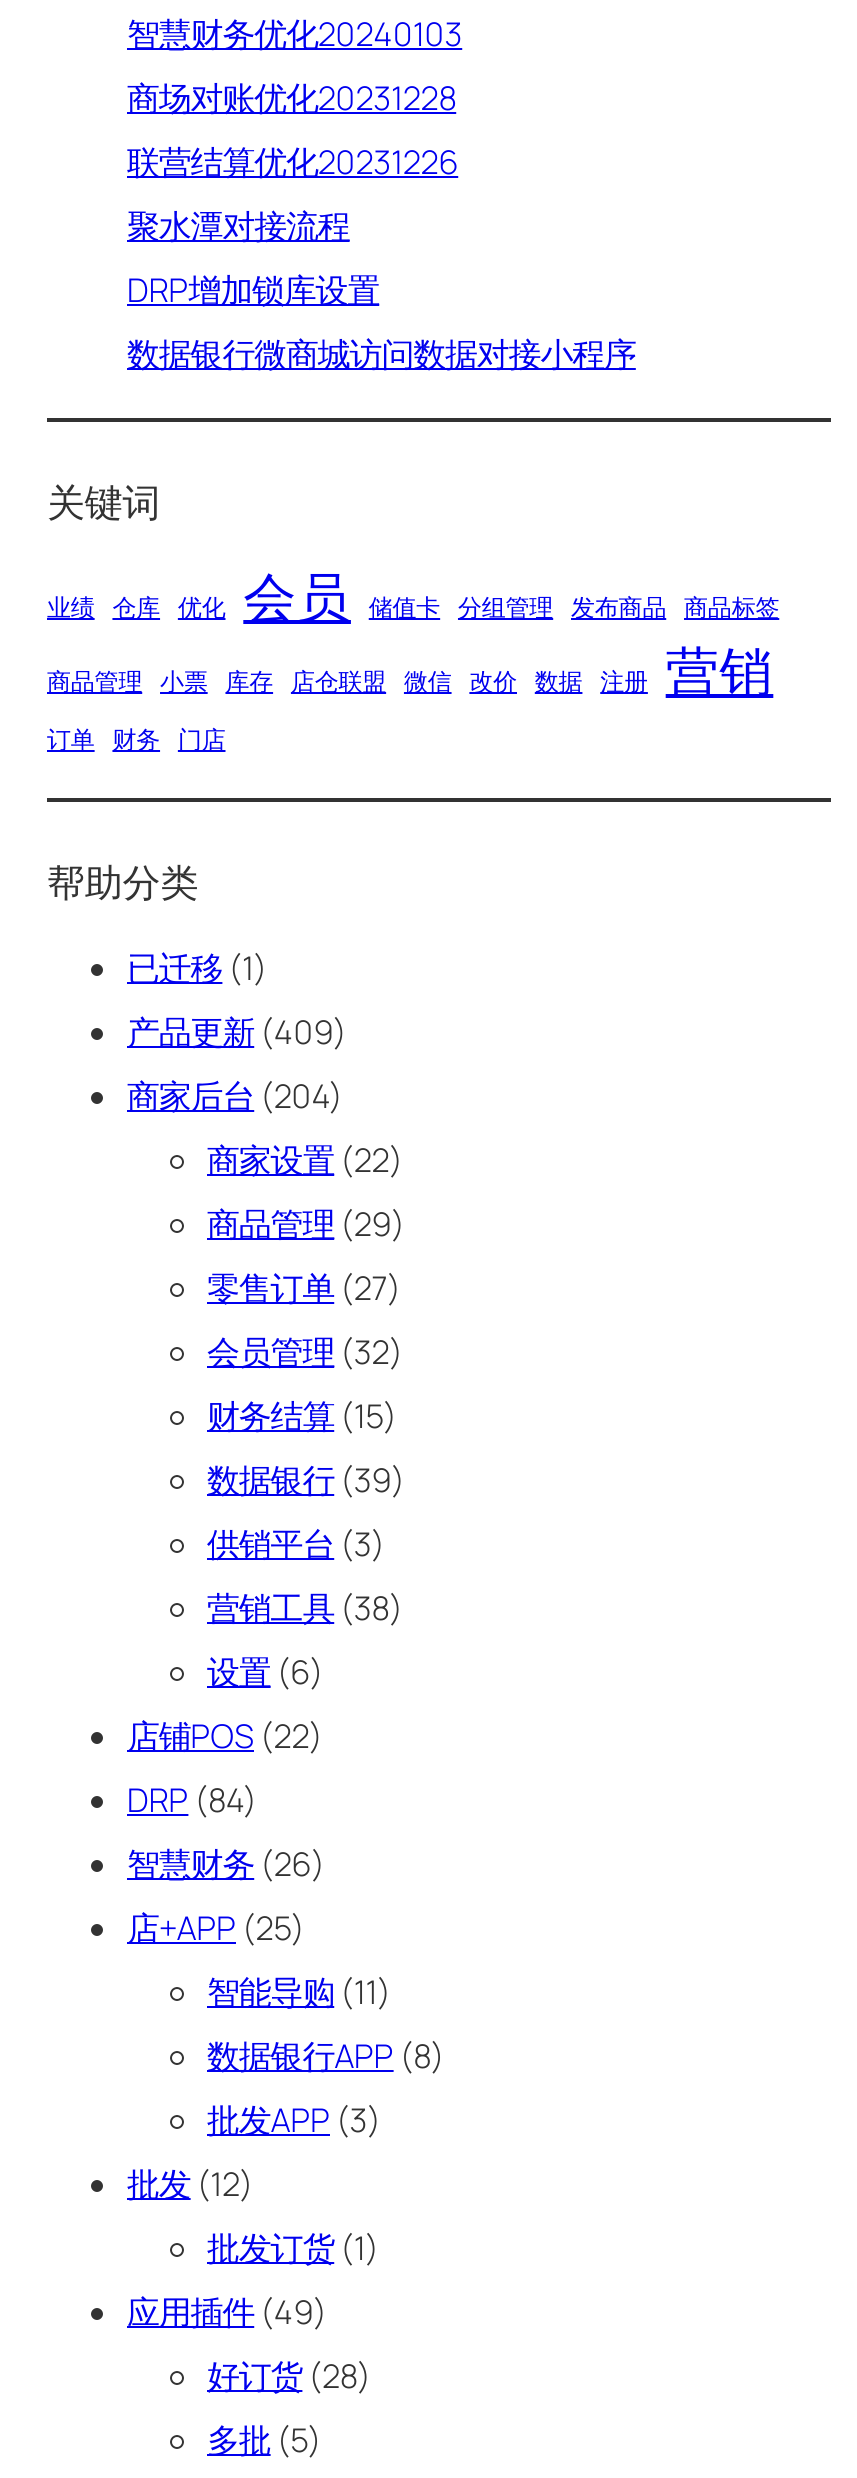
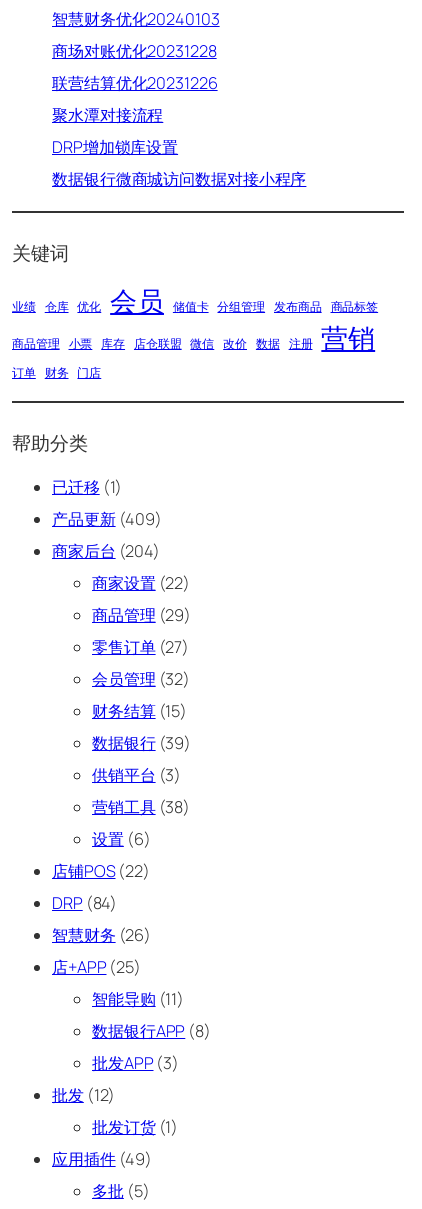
[207,2355,371,2399] 好订货(28) -> none

